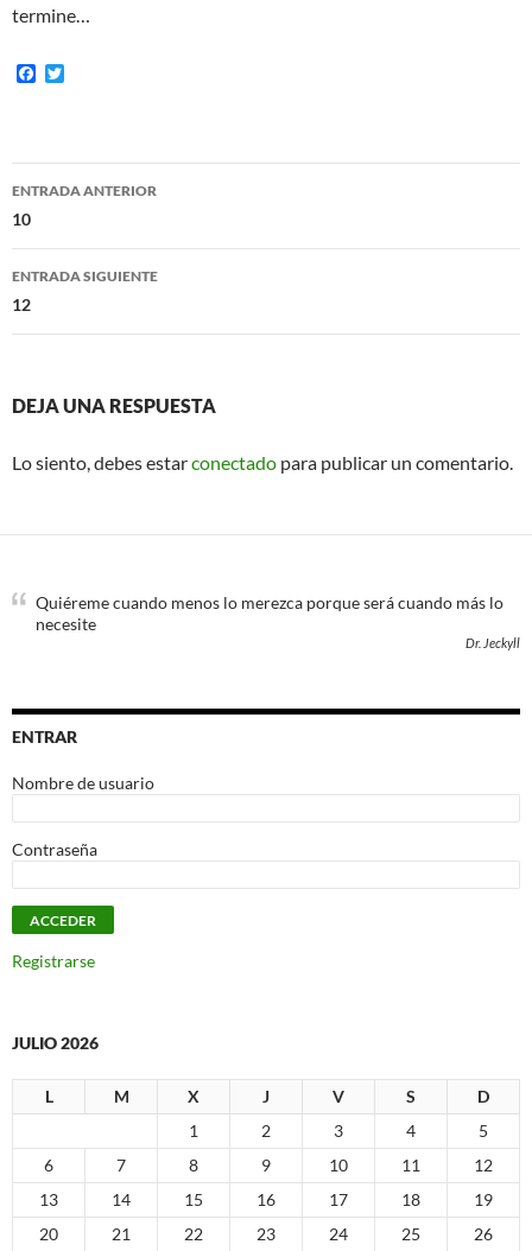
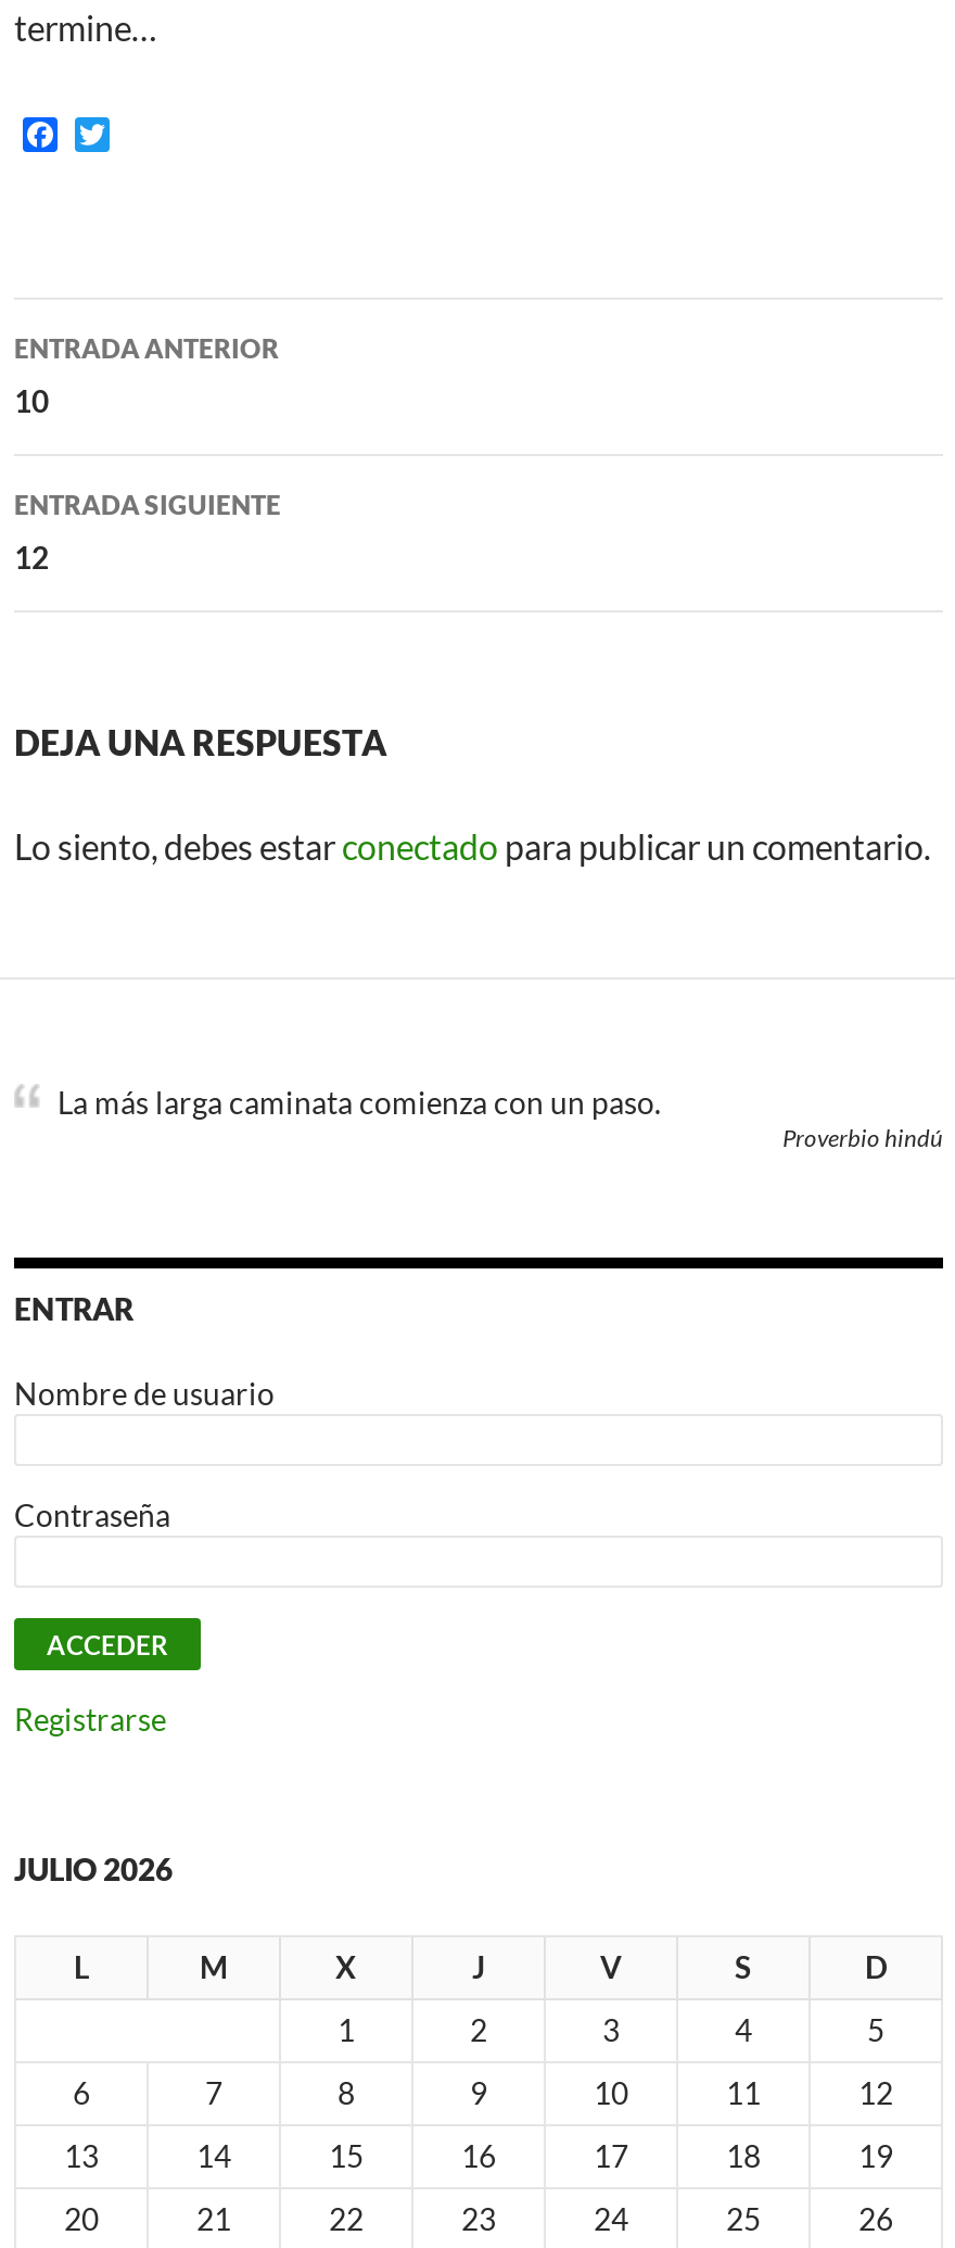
[36,592,520,650] Quiéreme cuando menos lo merezca porque será cuando más lo | necesite | Dr. Jeckyll -> [58,1084,943,1151] La más larga caminata comienza con un paso. | Proverbio hindú

